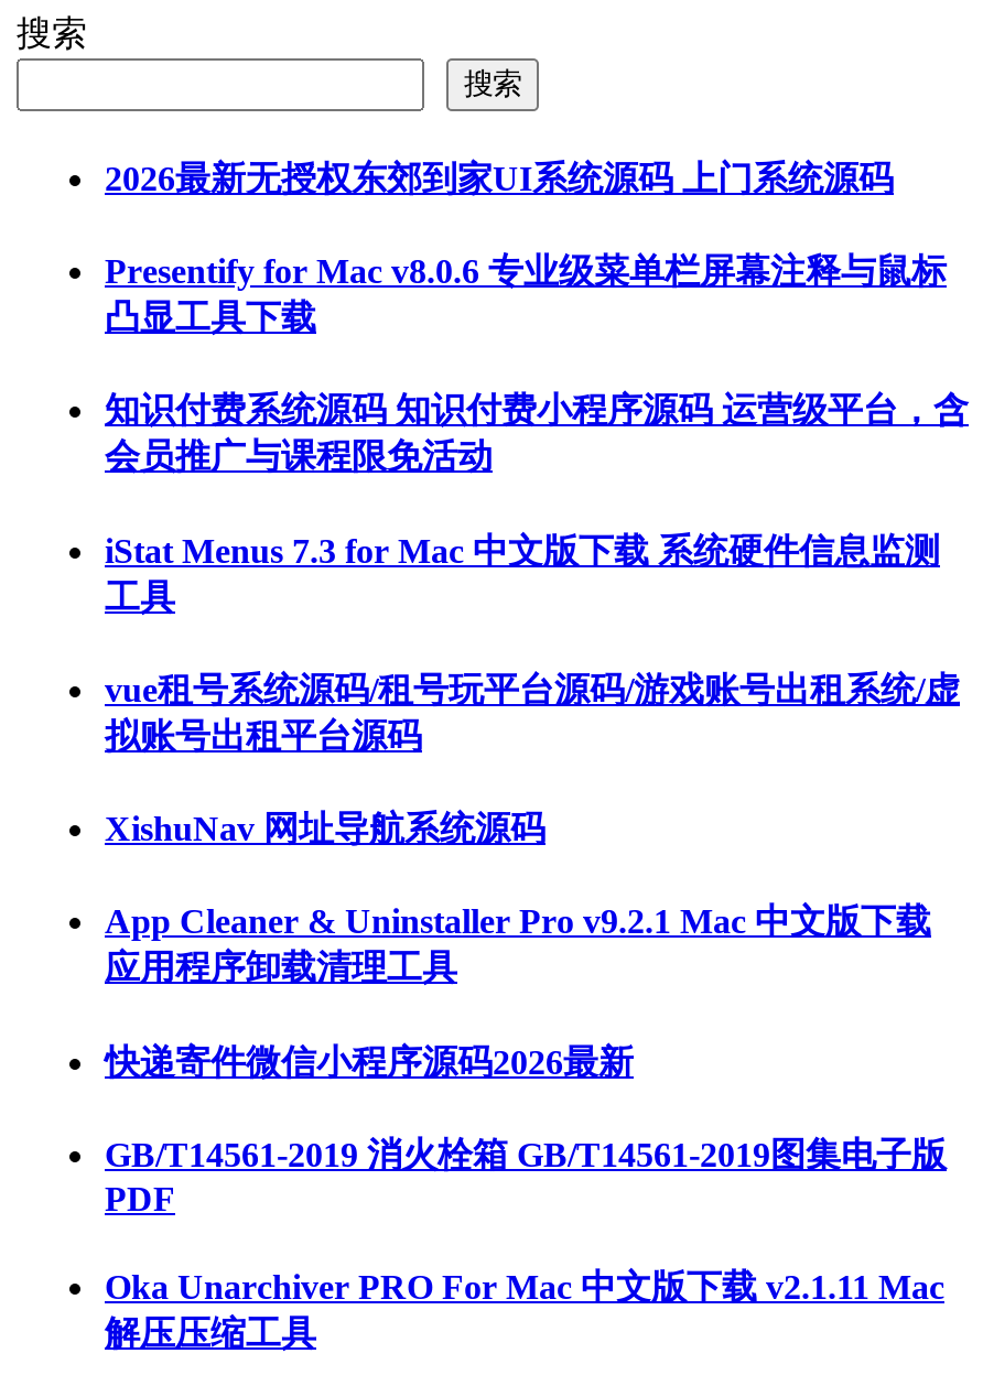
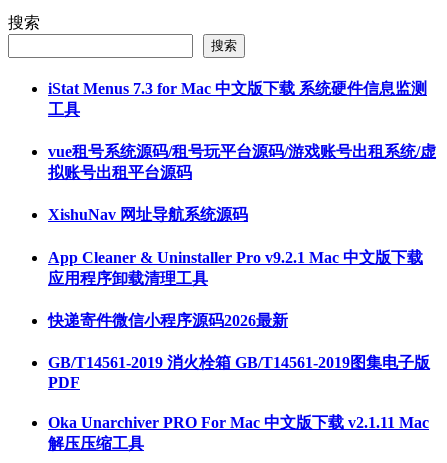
[105,160,969,476] 2026最新无授权东郊到家UI系统源码 上门系统源码 | Presentify for Mac v8.0.6 专业级菜单栏屏幕注释与鼠标 | 凸显工具下载 | 知识付费系统源码 知识付费小程序源码 运营级平台，含 | 会员推广与课程限免活动 -> none

